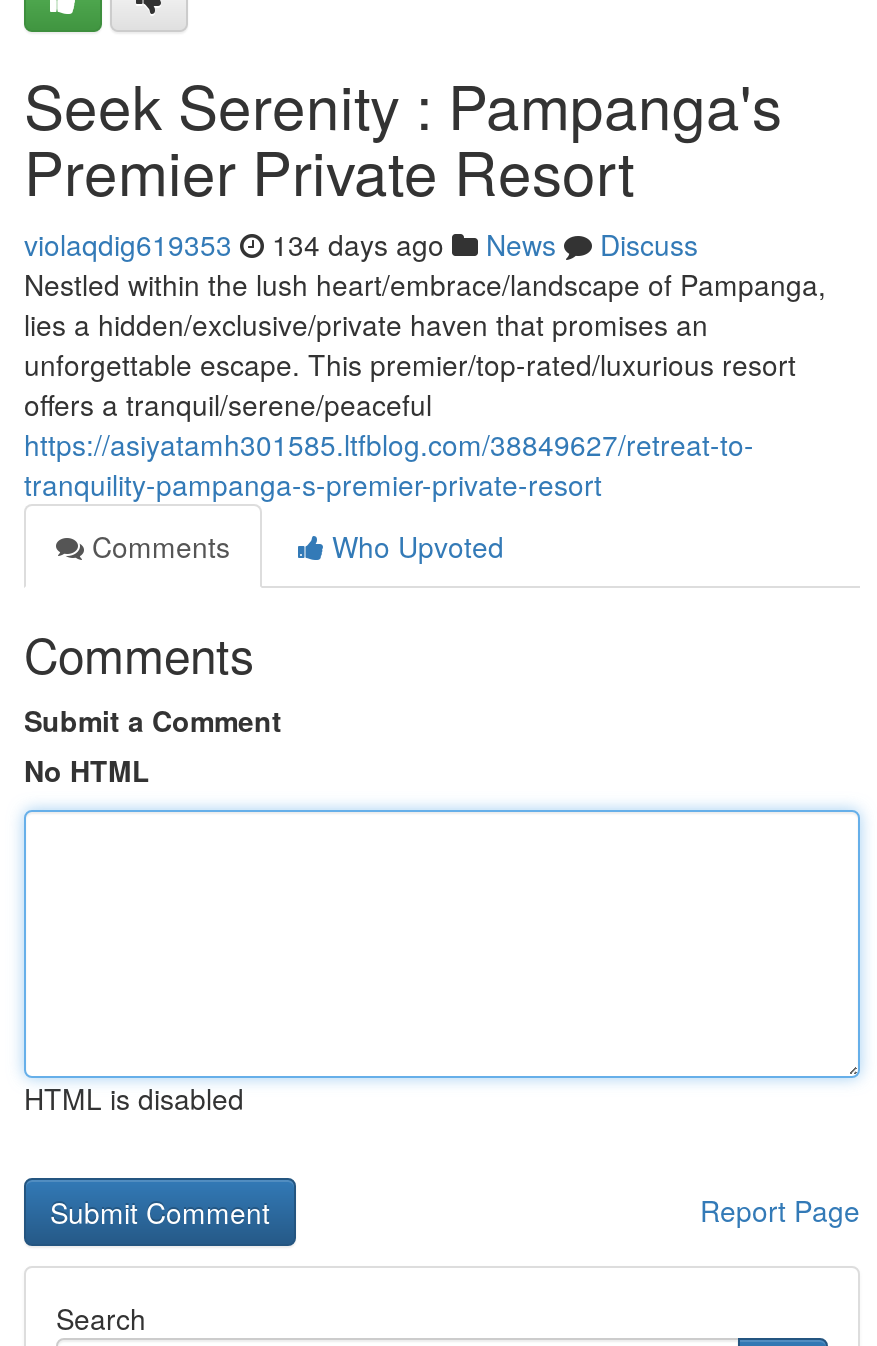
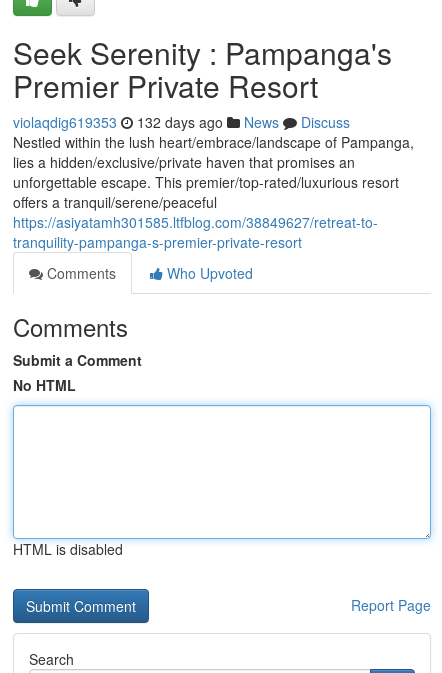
[24,224,698,264] violaqdig619353 134 days ago News Discuss -> [13,112,350,132] violaqdig619353 132 days ago News Discuss

